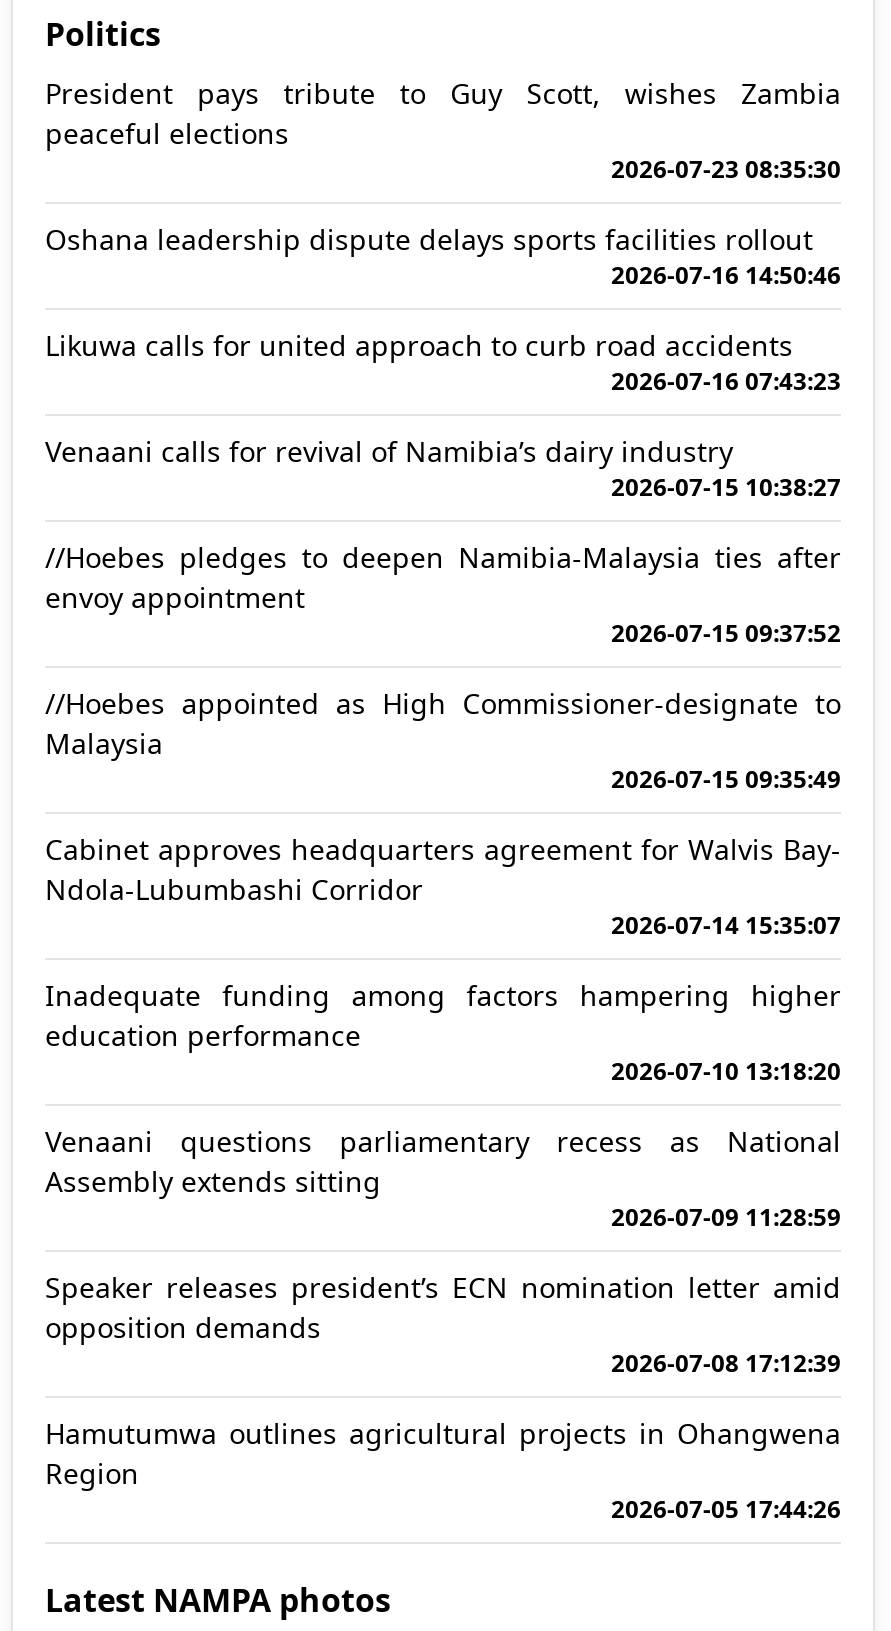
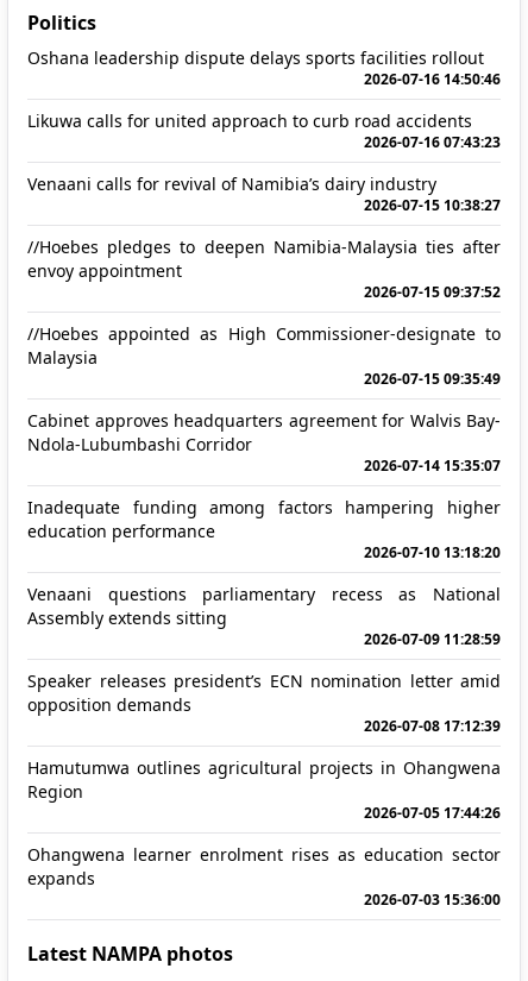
[45,73,841,185] President pays tribute to Guy Scott, wishes Zambia | peaceful elections | 2026-07-23 08:35:30 -> none
moved [45,219,841,1525] -> [27,46,501,822]: Oshana leadership dispute delays sports facilities rollout | 2026-07-16 14:50:46 | Likuwa calls for united approach to curb road accidents | ... | Region | 2026-07-05 17:44:26
none -> [27,842,501,909] Ohangwena learner enrolment rises as education sector | expands | 2026-07-03 15:36:00

